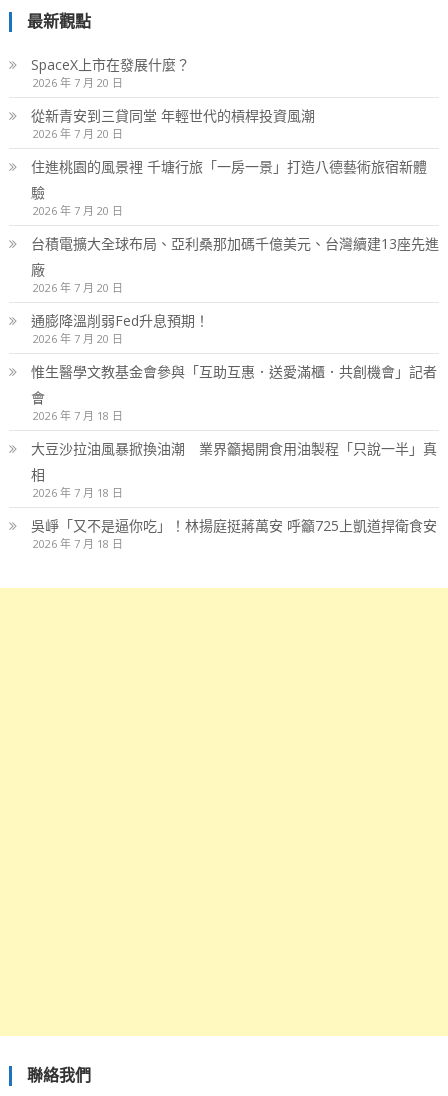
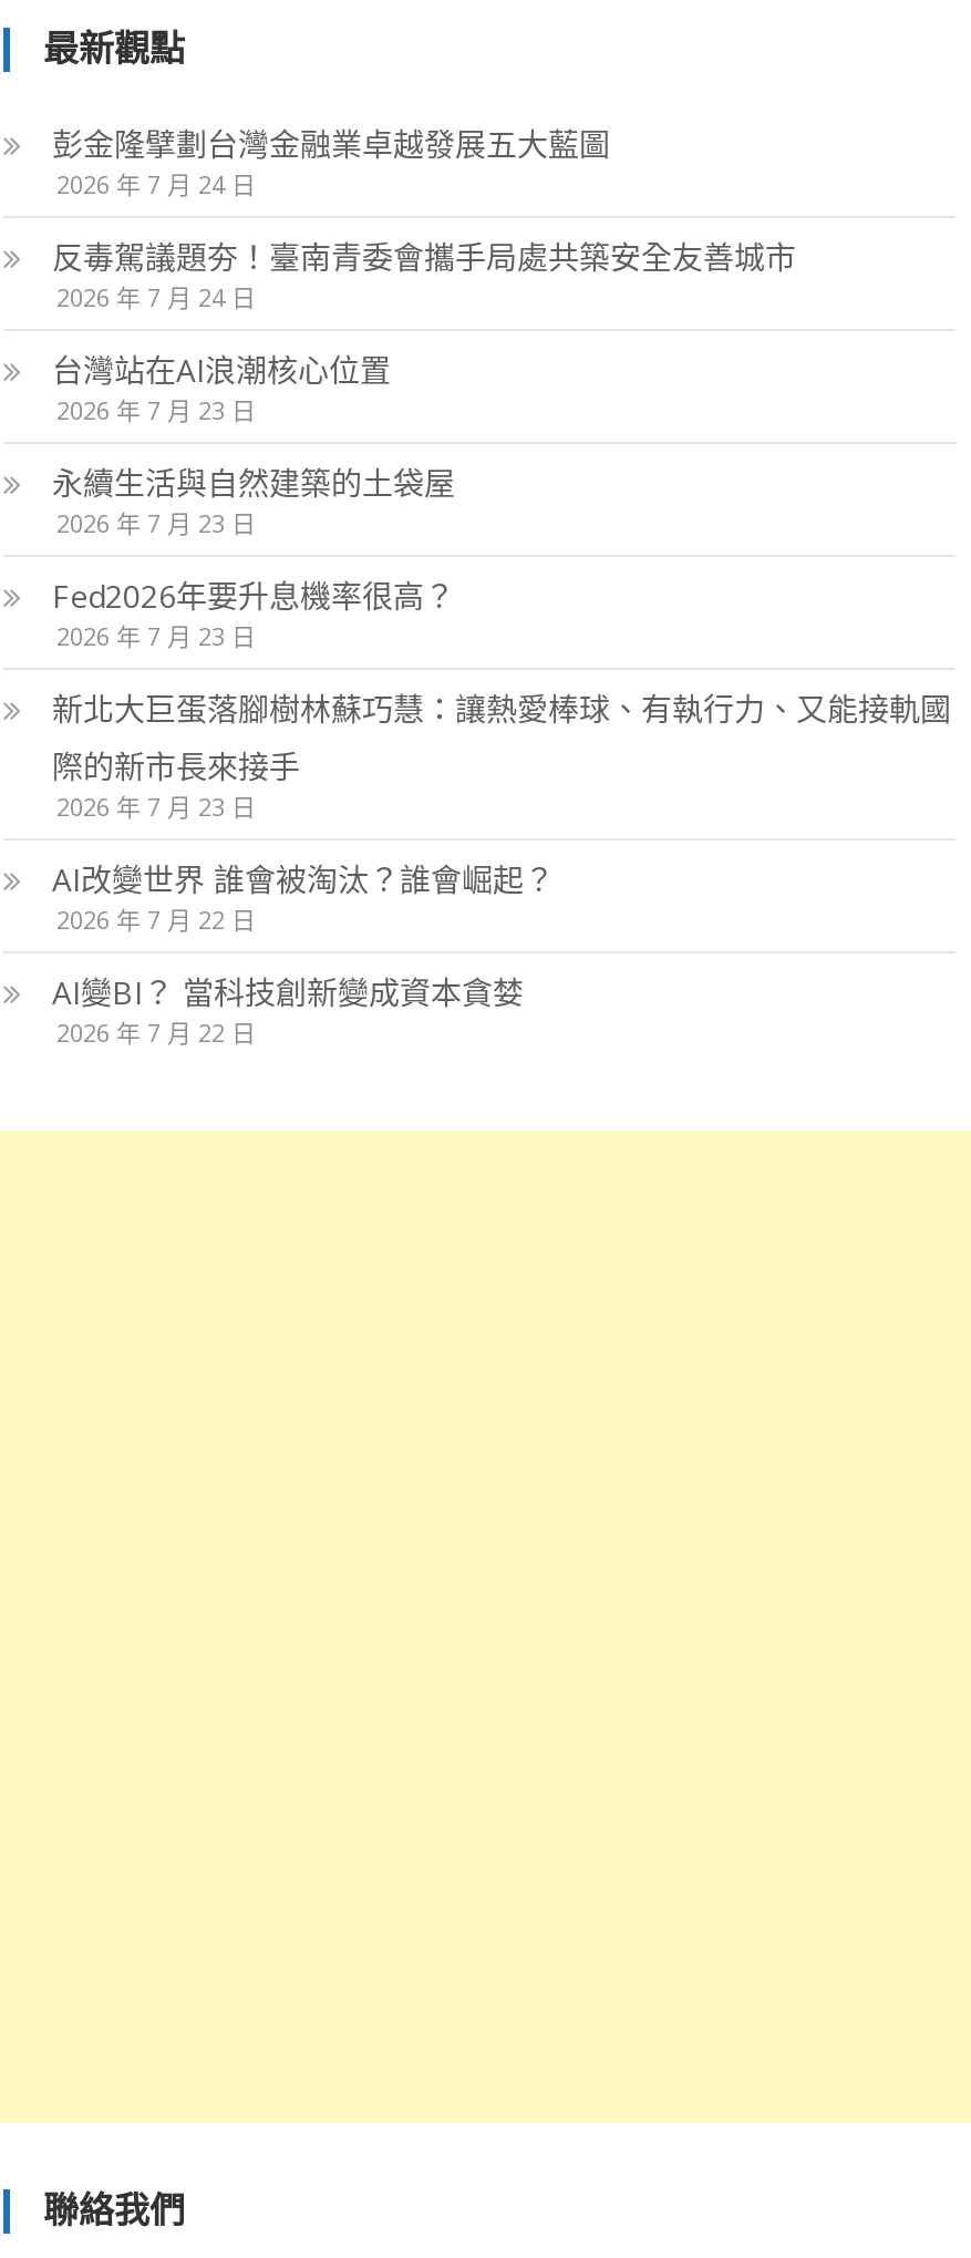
[31,55,190,90] SpaceX上市在發展什麼？ | 2026 年 7 月 20 日 -> [52,124,610,201] 彭金隆擘劃台灣金融業卓越發展五大藍圖 | 2026 年 7 月 24 日
[31,106,315,141] 從新青安到三貸同堂 年輕世代的槓桿投資風潮 | 2026 年 7 月 20 日 -> [52,237,796,314] 反毒駕議題夯！臺南青委會攜手局處共築安全友善城市 | 2026 年 7 月 24 日
[31,157,427,218] 住進桃園的風景裡 千塘行旅「一房一景」打造八德藝術旅宿新體 | 驗 | 2026 年 7 月 20 日 -> [52,350,391,427] 台灣站在AI浪潮核心位置 | 2026 年 7 月 23 日
[31,234,439,295] 台積電擴大全球布局、亞利桑那加碼千億美元、台灣續建13座先進 | 廠 | 2026 年 7 月 20 日 -> [52,463,455,540] 永續生活與自然建築的土袋屋 | 2026 年 7 月 23 日
[31,311,209,346] 通膨降溫削弱Fed升息預期！ | 2026 年 7 月 20 日 -> [52,576,455,653] Fed2026年要升息機率很高？ | 2026 年 7 月 23 日
[31,362,437,423] 惟生醫學文教基金會參與「互助互惠．送愛滿櫃．共創機會」記者 | 會 | 2026 年 7 月 18 日 -> [52,689,951,824] 新北大巨蛋落腳樹林蘇巧慧：讓熱愛棒球、有執行力、又能接軌國 | 際的新市長來接手 | 2026 年 7 月 23 日
[31,439,437,500] 大豆沙拉油風暴掀換油潮 業界籲揭開食用油製程「只說一半」真 | 相 | 2026 年 7 月 18 日 -> [52,859,555,937] AI改變世界 誰會被淘汰？誰會崛起？ | 2026 年 7 月 22 日
[31,516,437,551] 吳崢「又不是逼你吃」！林揚庭挺蔣萬安 呼籲725上凱道捍衛食安 | 2026 年 7 月 18 日 -> [52,972,524,1050] AI變BI？ 當科技創新變成資本貪婪 | 2026 年 7 月 22 日

